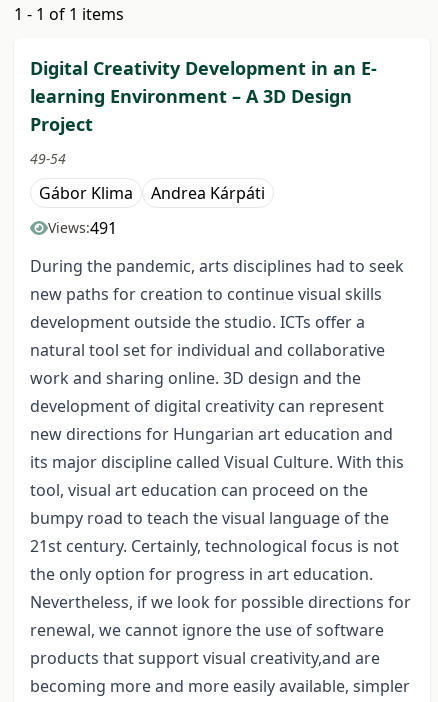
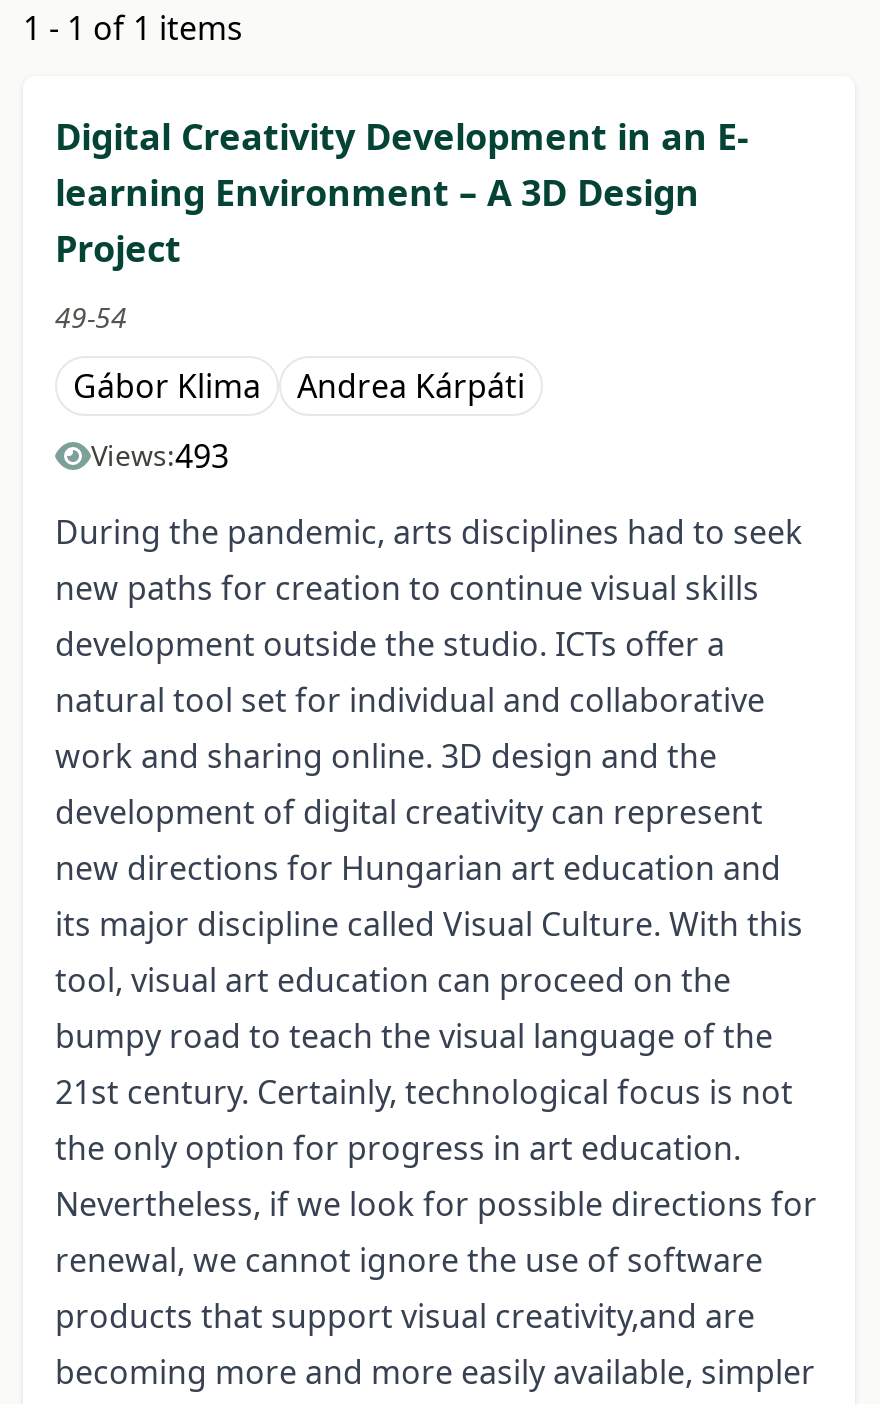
[48,217,117,239] Views:491 -> [91,434,229,478] Views:493

